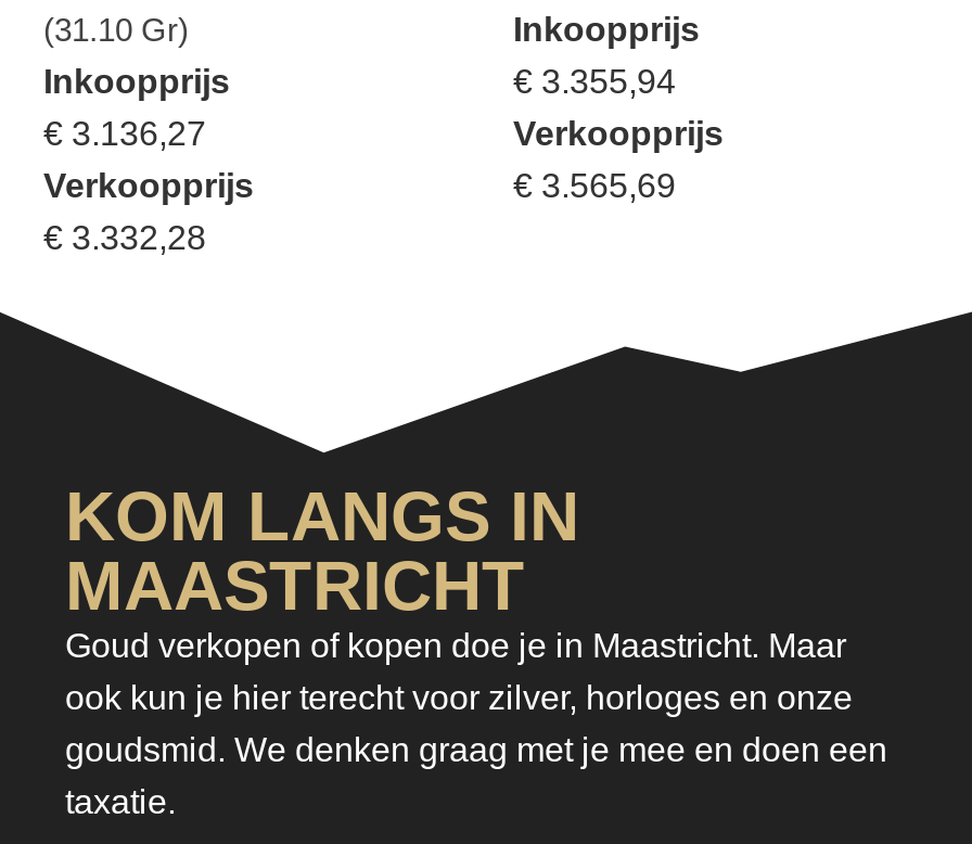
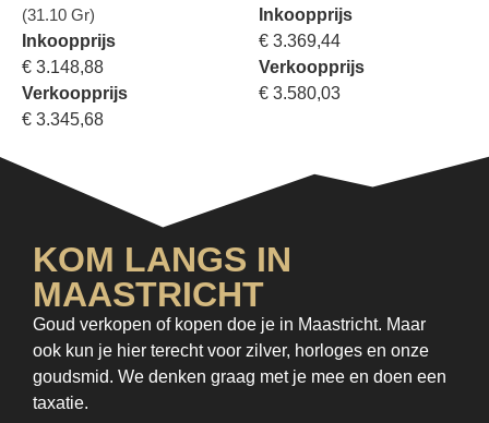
[513,63,676,100] € 3.355,94 -> [258,32,340,50] € 3.369,44
[43,115,206,152] € 3.136,27 -> [22,58,104,76] € 3.148,88
[513,167,676,204] € 3.565,69 -> [258,84,340,102] € 3.580,03
[43,219,206,256] € 3.332,28 -> [22,110,104,129] € 3.345,68

